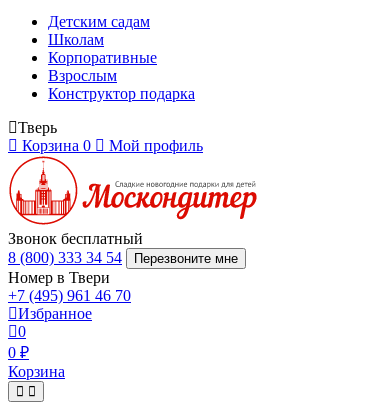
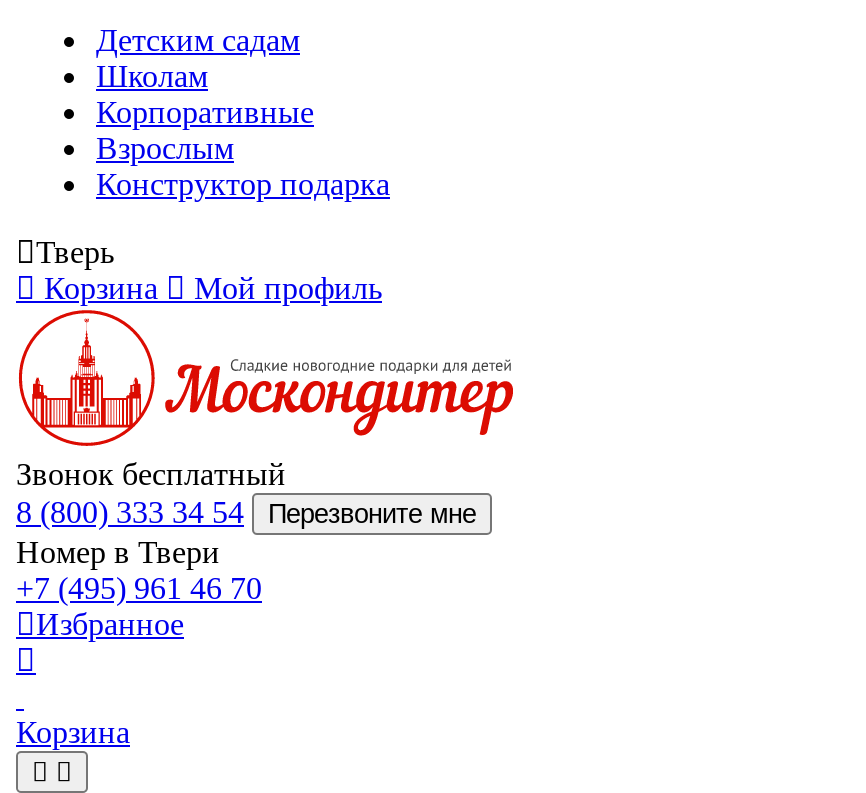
[22,137,91,154] Корзина 0 -> [44,271,158,305] Корзина
[8,323,29,361] 0 | 0 ₽ -> none

